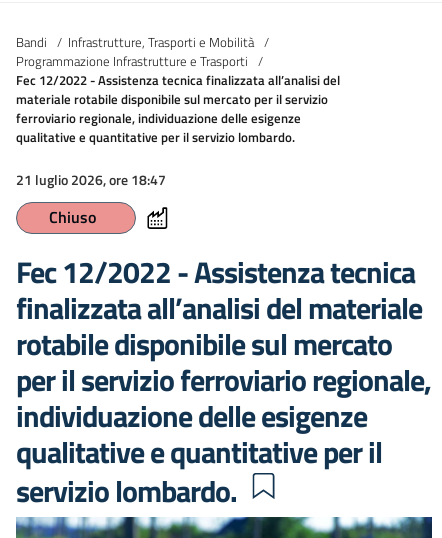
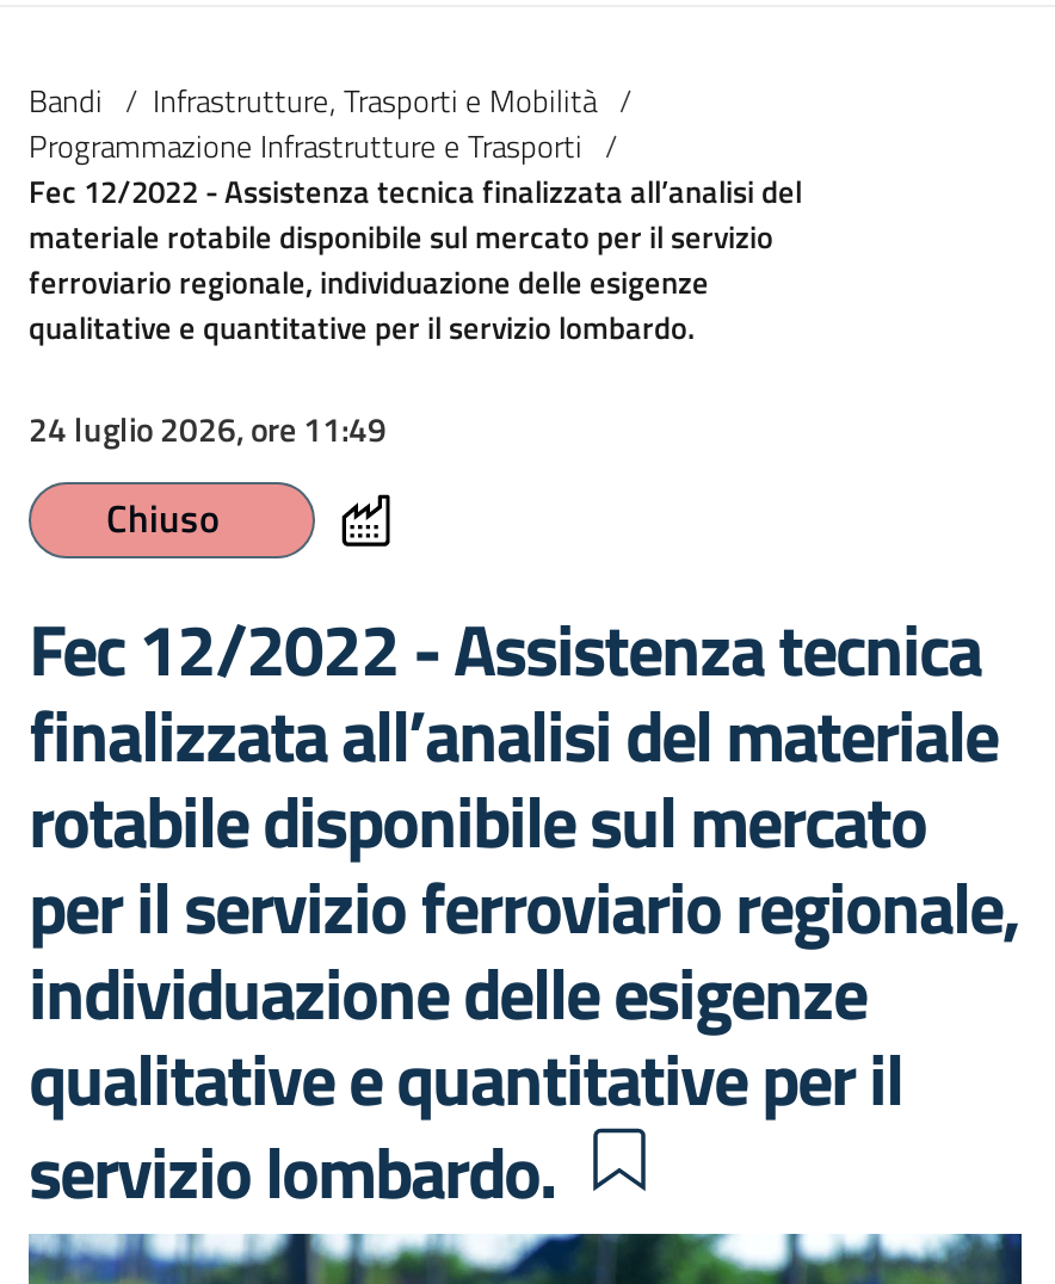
[16,169,166,190] 21 luglio 2026, ore 18:47 -> [29,403,387,453] 24 luglio 2026, ore 11:49

